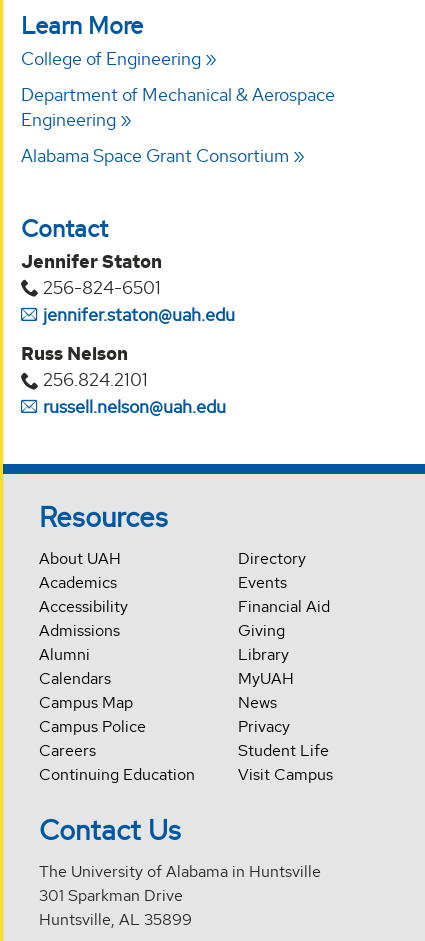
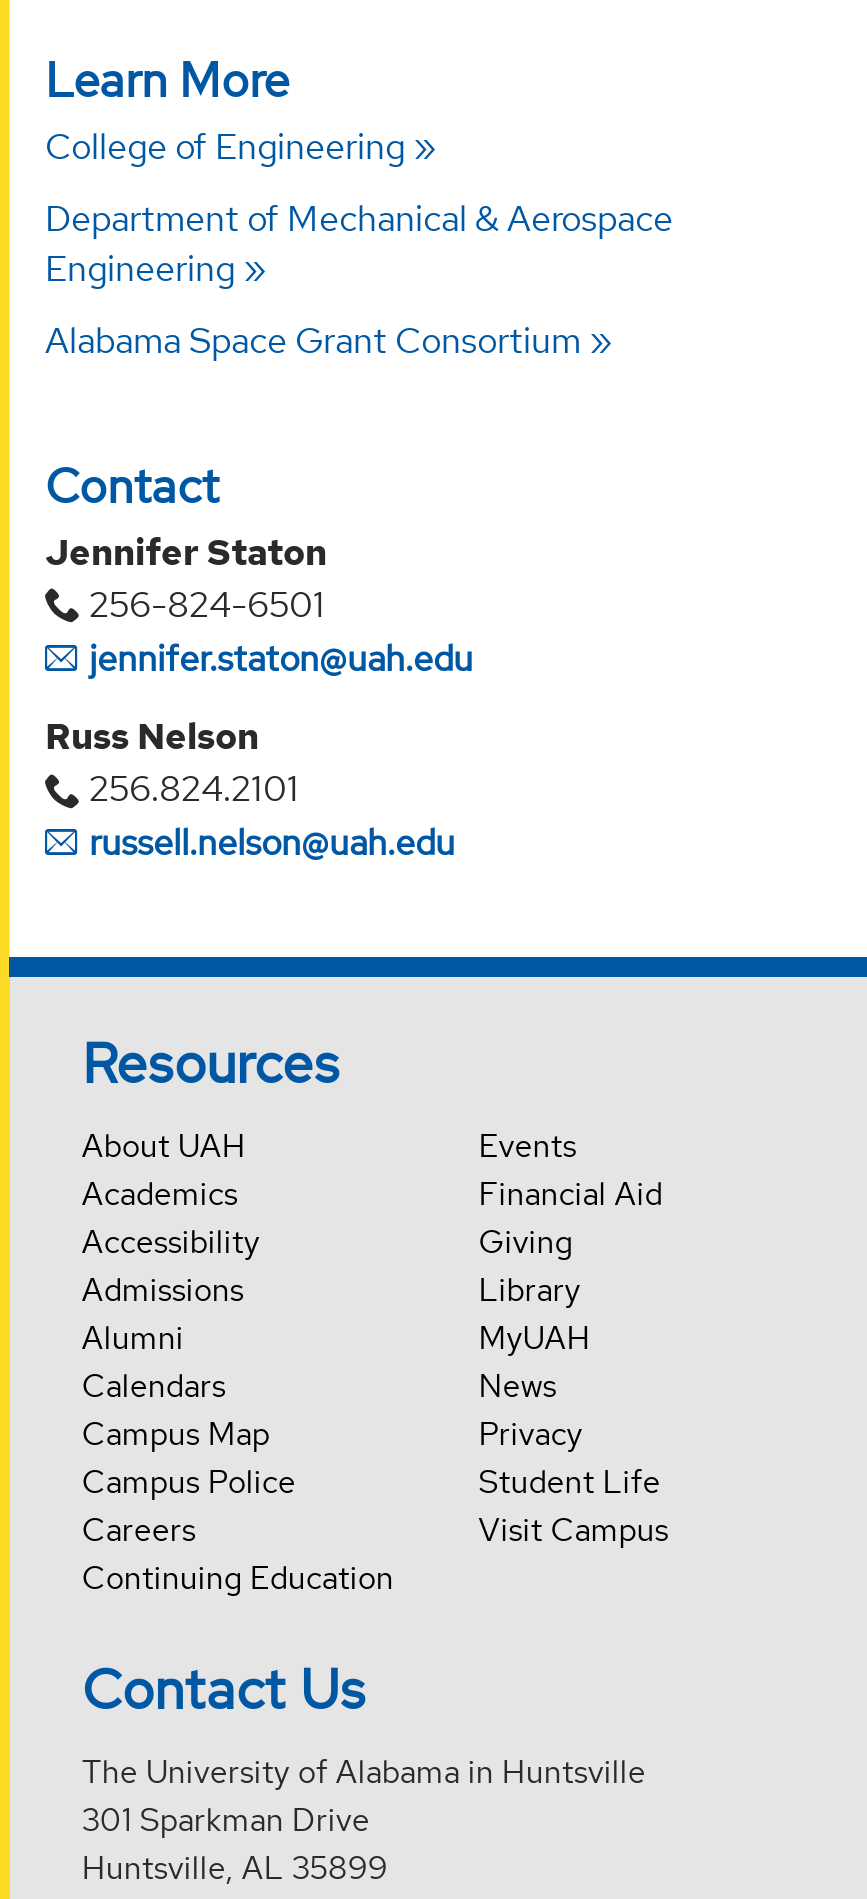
[238,548,306,569] Directory -> none
moved [238,572,333,785] -> [479,1124,669,1550]: Events | Financial Aid | Giving | ... | Student Life | Visit Campus

